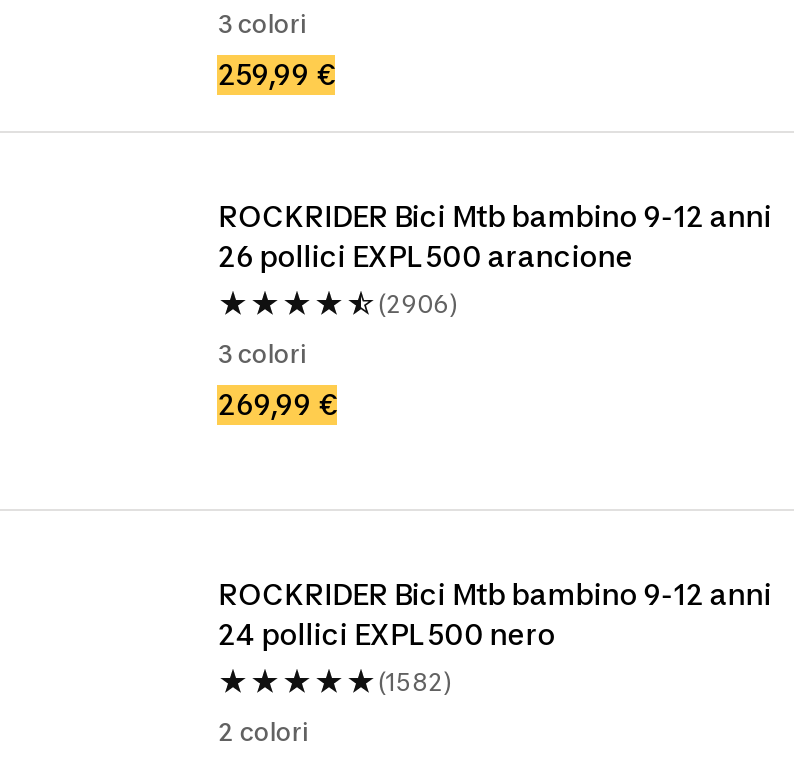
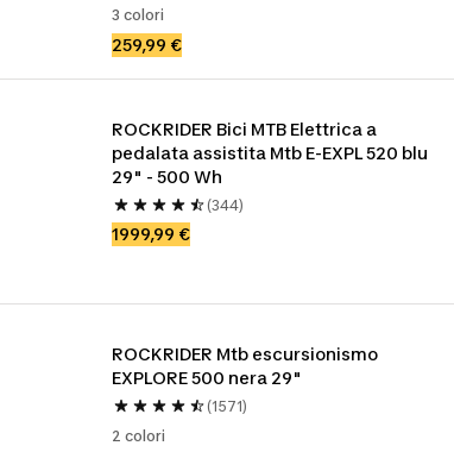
[218,199,772,421] ROCKRIDER Bici Mtb bambino 9-12 anni | 26 pollici EXPL 500 arancione | (2906) | 3 colori | 269,99 € -> [112,119,428,244] ROCKRIDER Bici MTB Elettrica a | pedalata assistita Mtb E-EXPL 520 blu | 29" - 500 Wh | (344) | 1999,99 €
[218,577,772,697] ROCKRIDER Bici Mtb bambino 9-12 anni | 24 pollici EXPL 500 nero | (1582) -> [112,344,378,415] ROCKRIDER Mtb escursionismo | EXPLORE 500 nera 29" | (1571)

